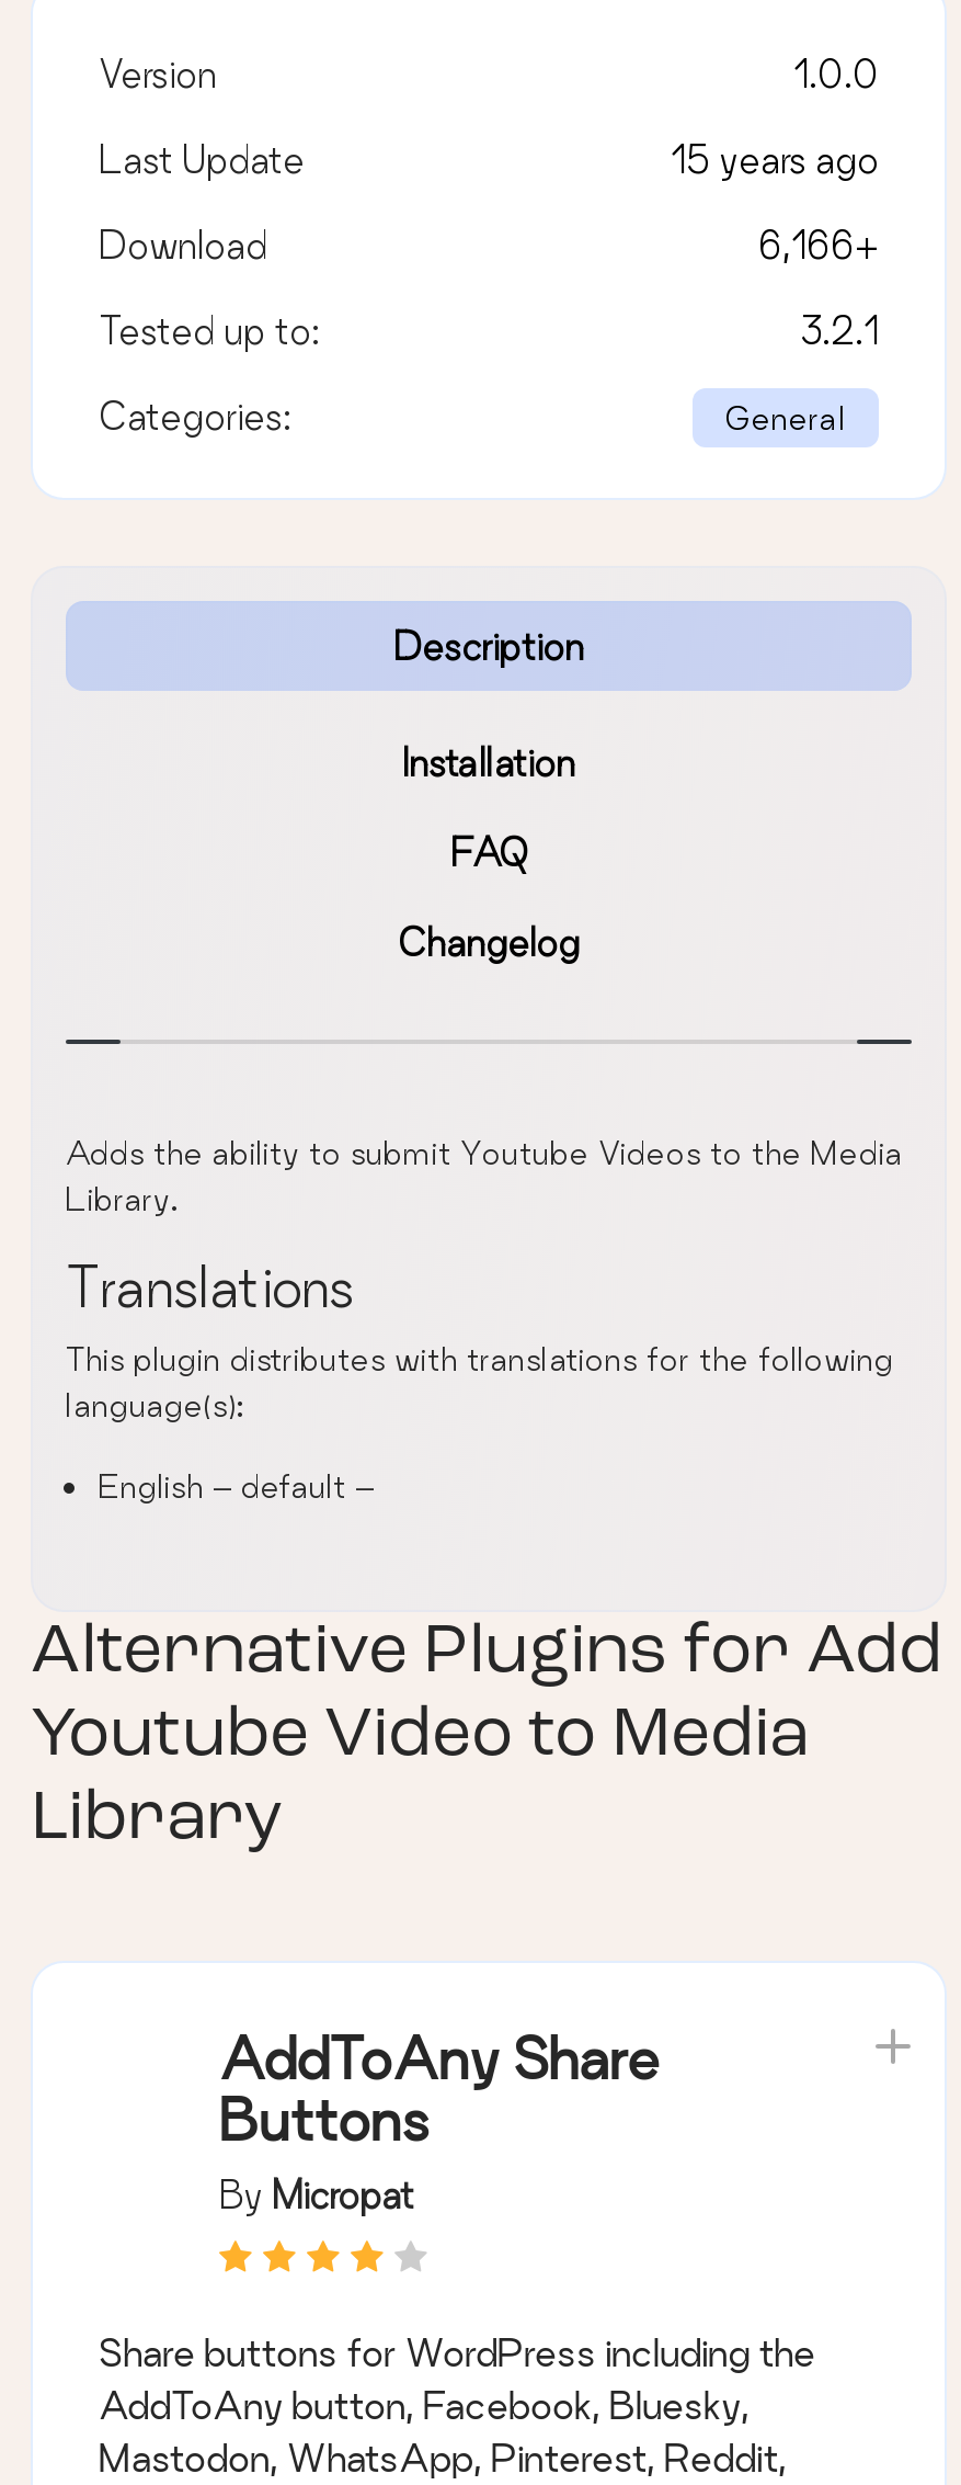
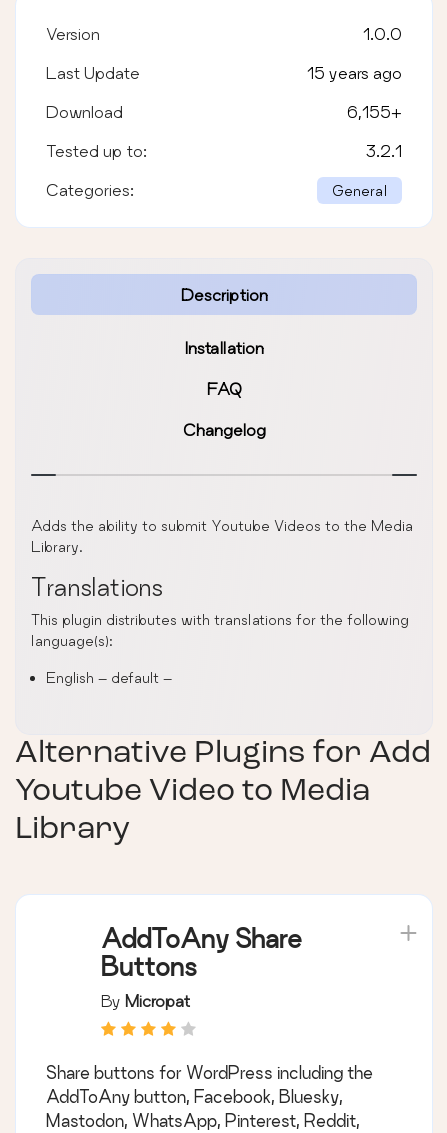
[758,223,879,265] 6,166+ -> [347,102,402,121] 6,155+

